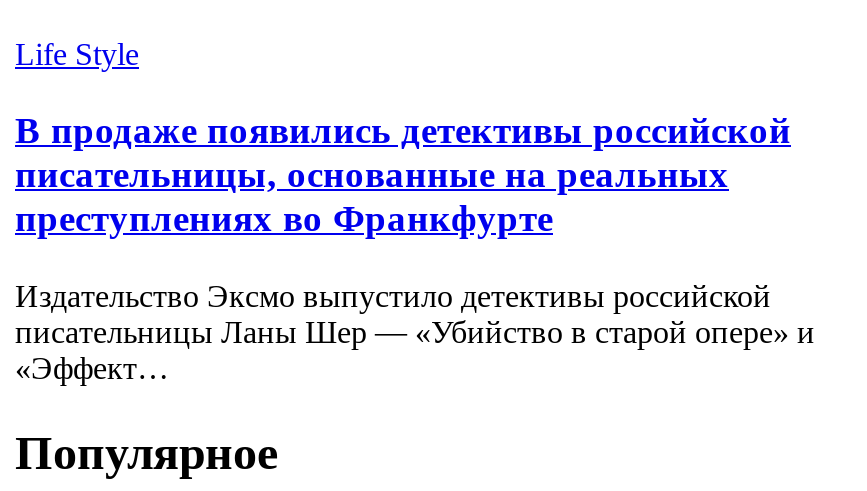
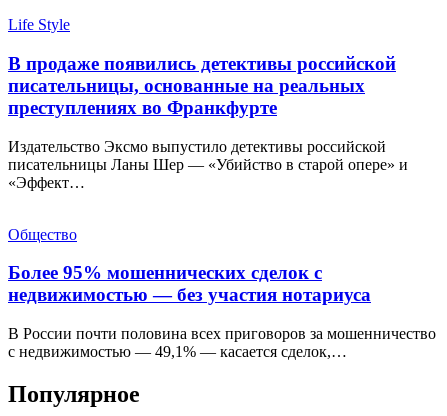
none -> [8,226,436,360] Общество | Более 95% мошеннических сделок с | недвижимостью — без участия нотариуса | В России почти половина всех приговоров за мошенничество | с недвижимостью — 49,1% — касается сделок,…

